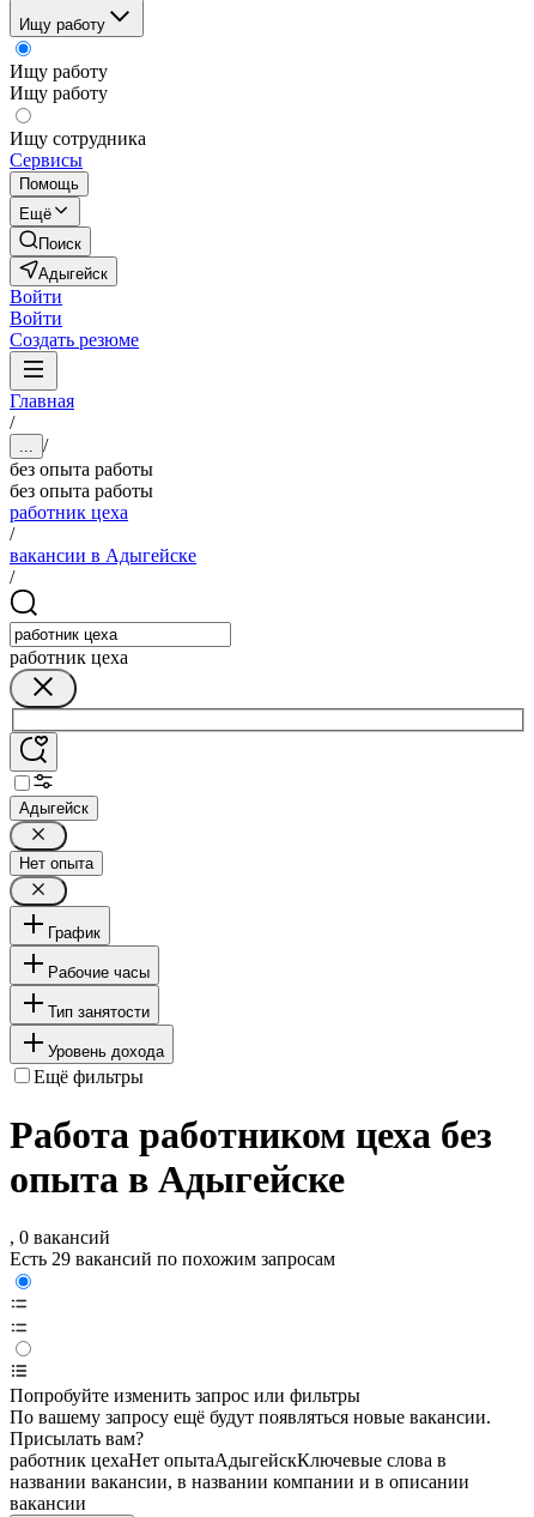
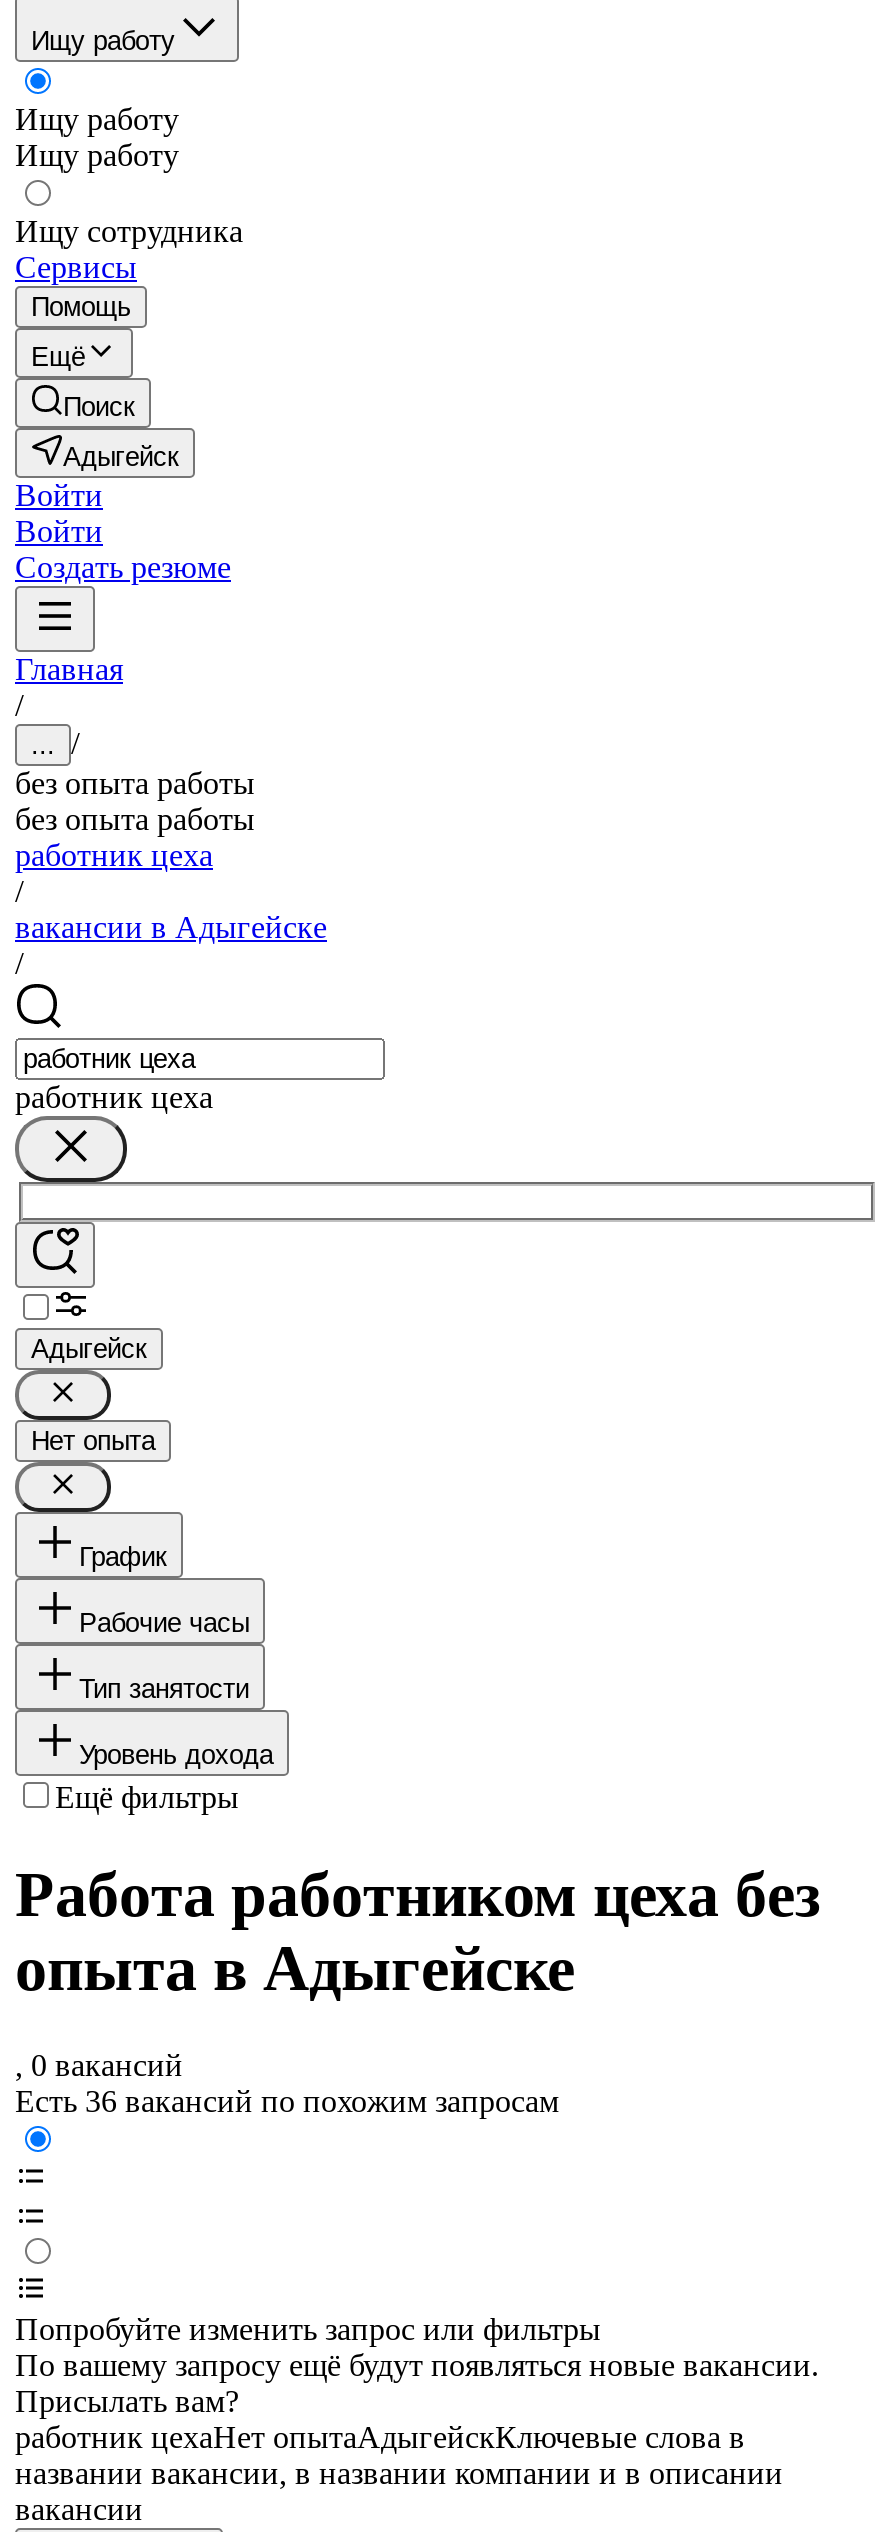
[10,1249,335,1270] Есть 29 вакансий по похожим запросам -> [15,2085,559,2119] Есть 36 вакансий по похожим запросам

